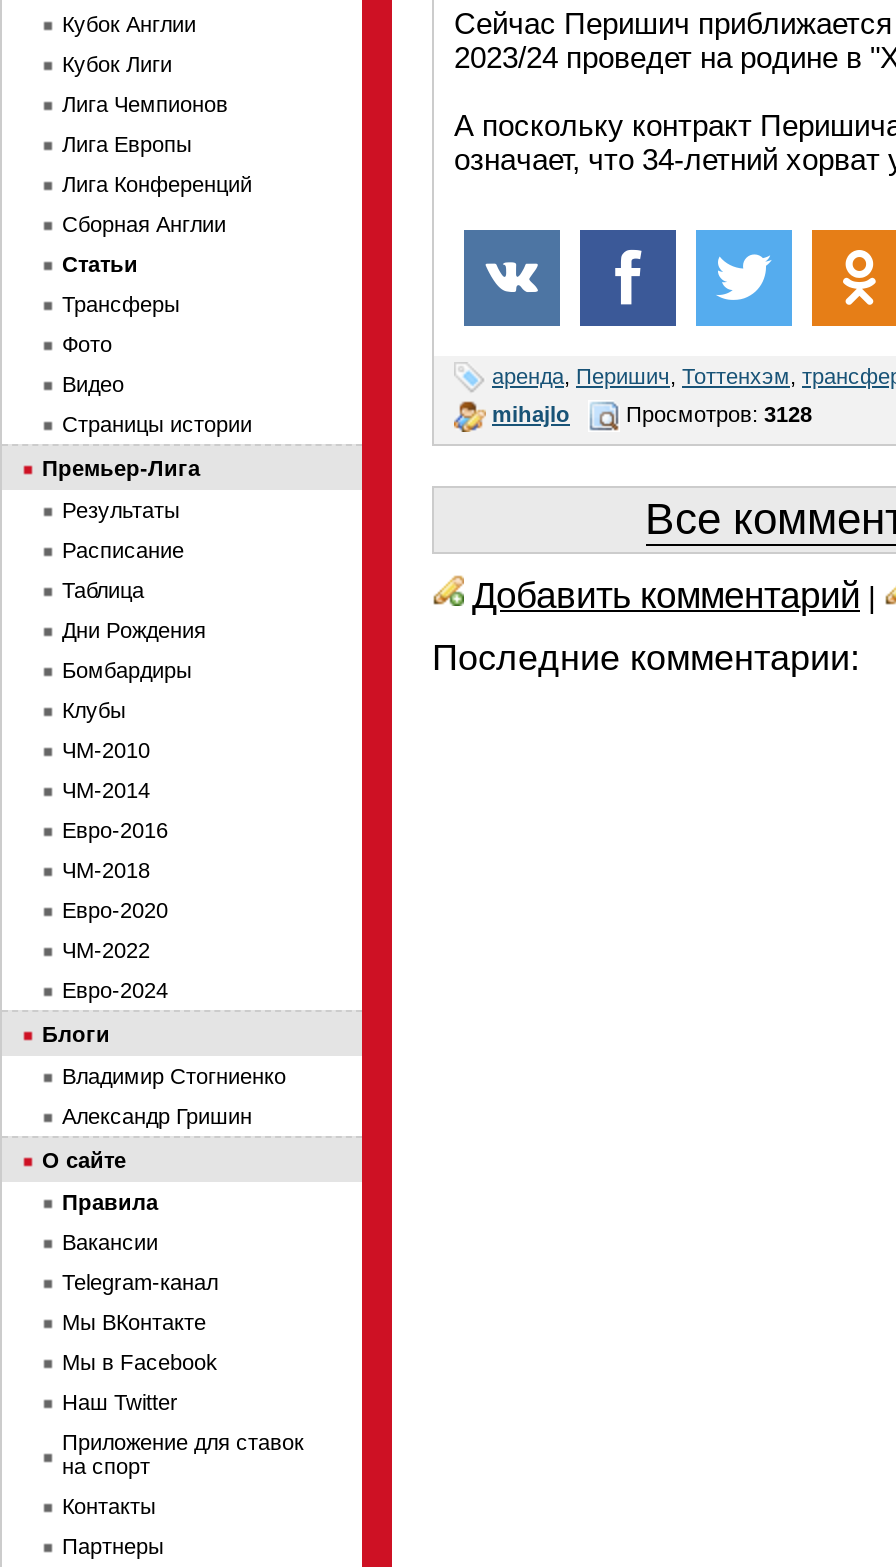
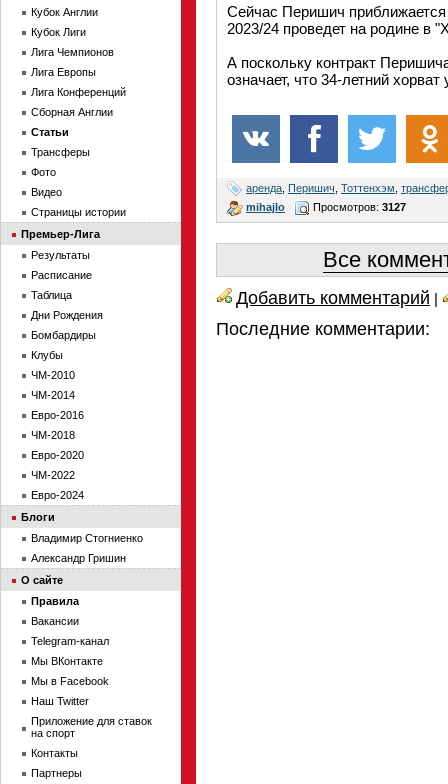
[620,402,812,426] Просмотров: 3128 -> [310,201,406,213] Просмотров: 3127

